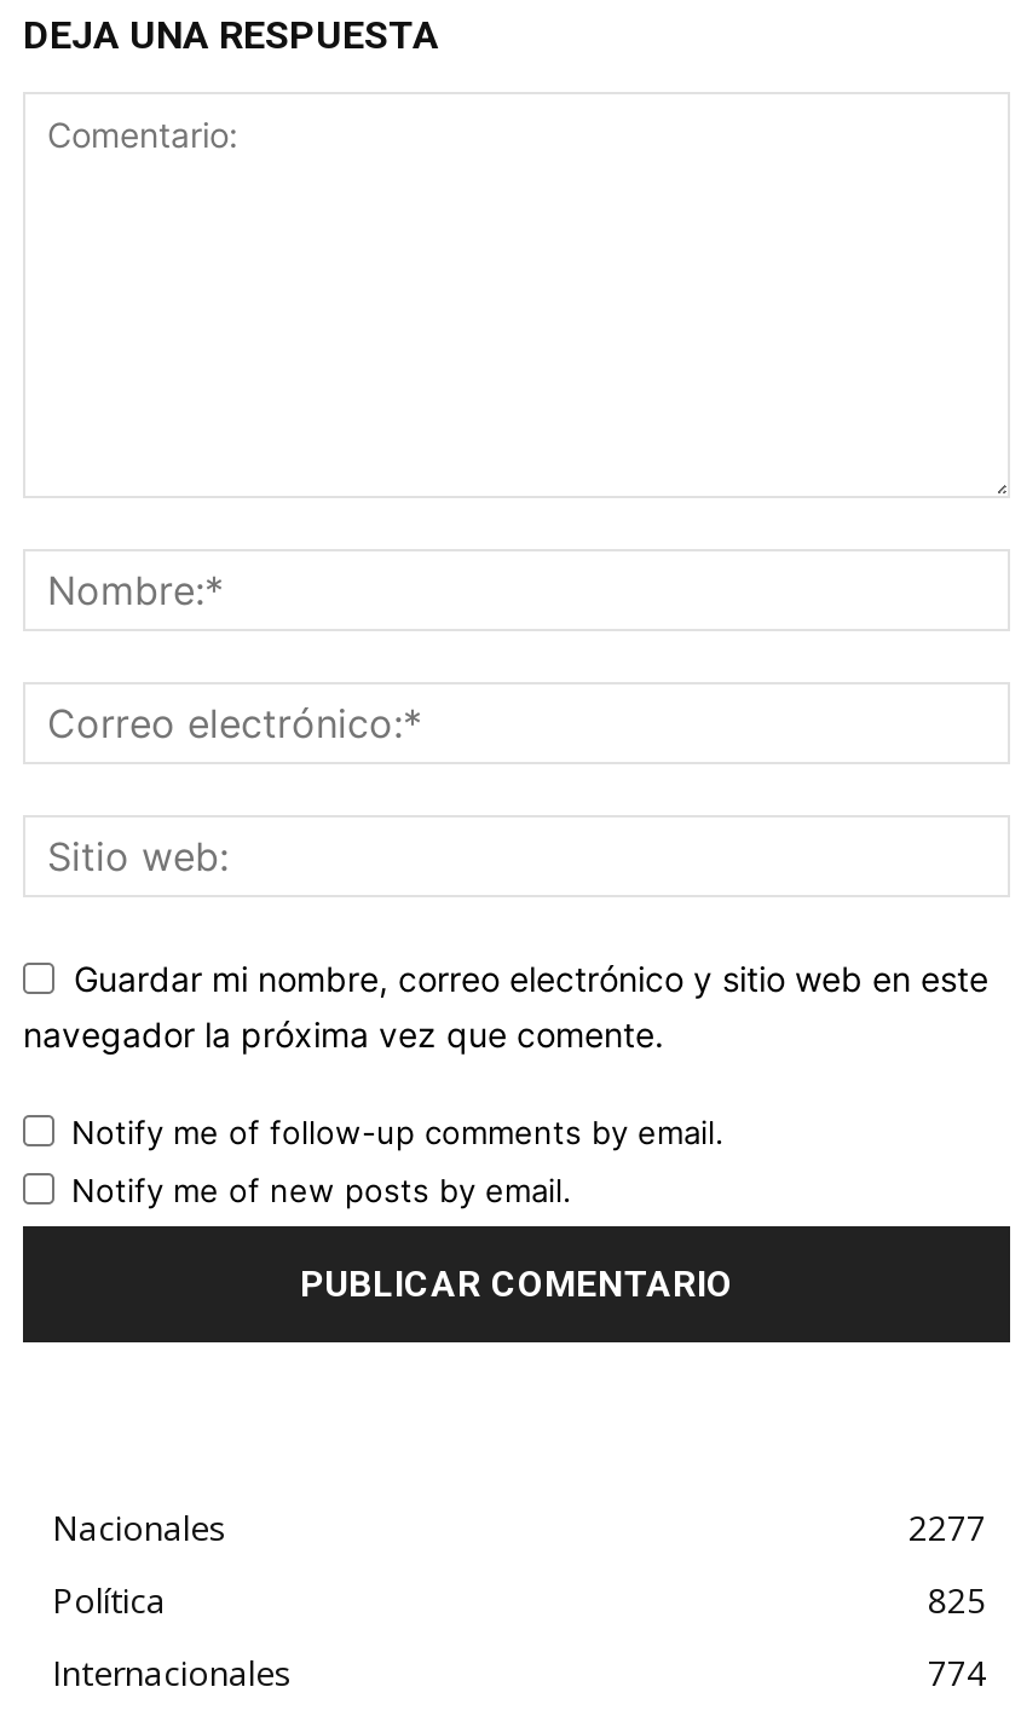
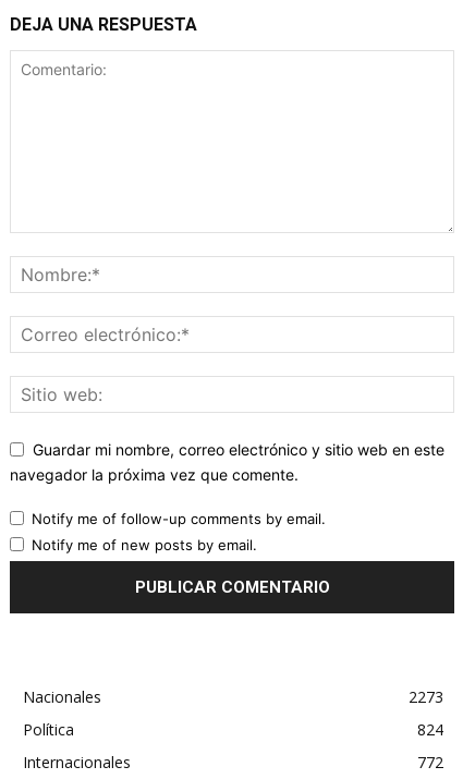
[908,1504,986,1550] 2277 -> [409,686,443,707] 2273
[928,1576,986,1622] 825 -> [417,719,443,739] 824
[928,1649,986,1695] 774 -> [417,751,443,772] 772

